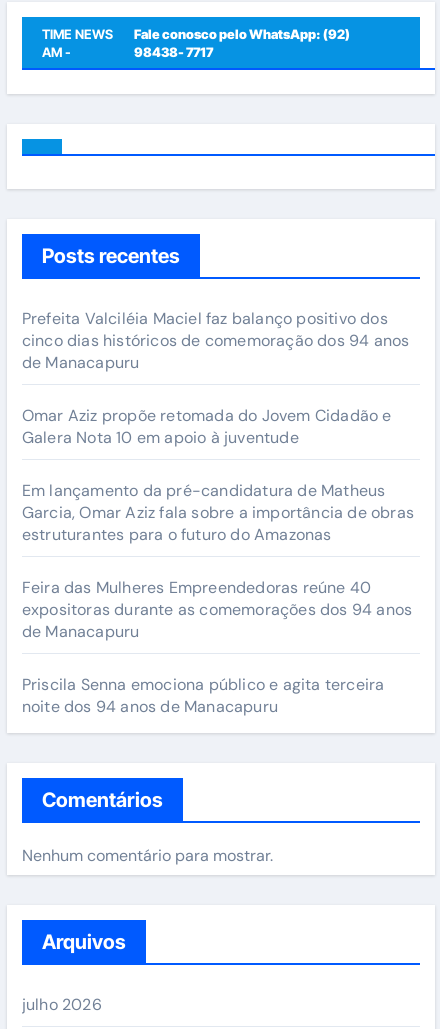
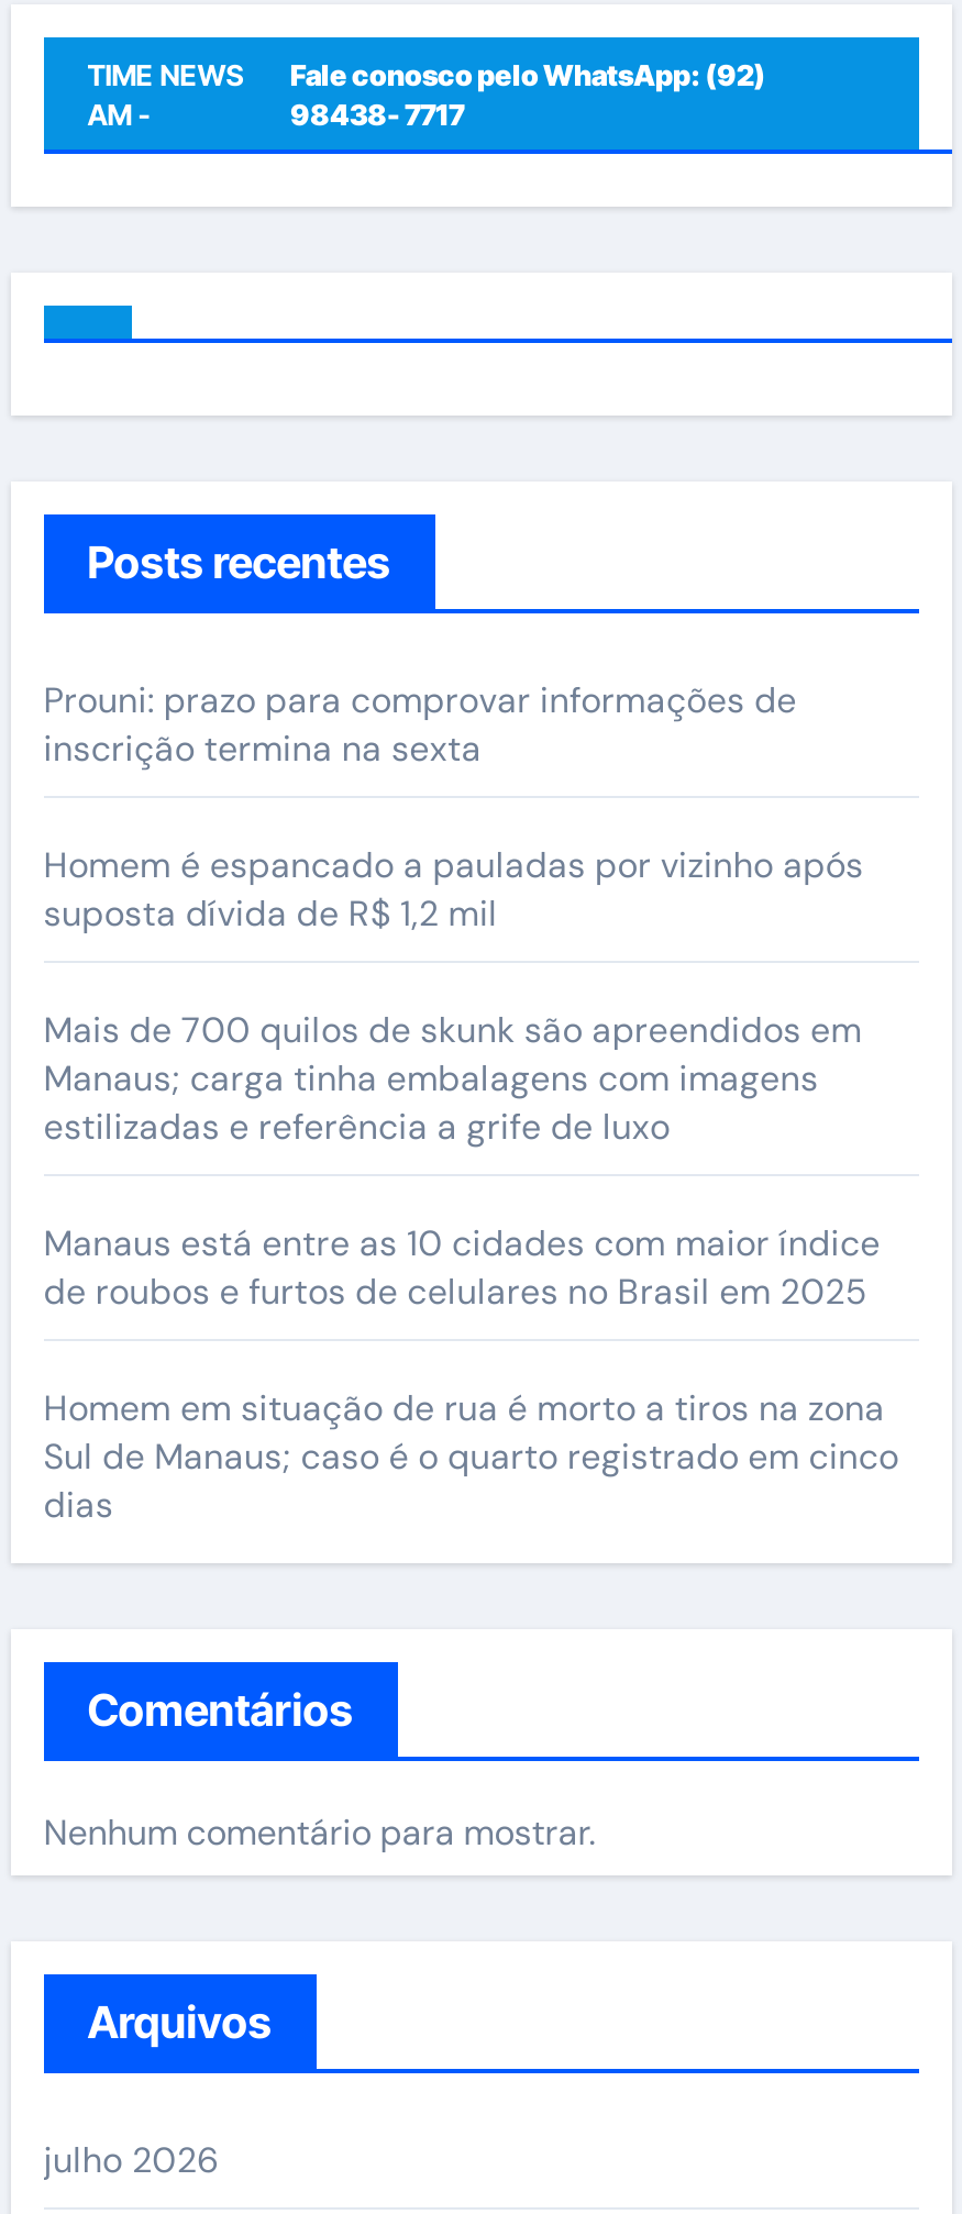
[22,308,409,373] Prefeita Valciléia Maciel faz balanço positivo dos | cinco dias históricos de comemoração dos 94 anos | de Manacapuru -> [44,677,797,772] Prouni: prazo para comprovar informações de | inscrição termina na sexta
[22,405,392,448] Omar Aziz propõe retomada do Jovem Cidadão e | Galera Nota 10 em apoio à juventude -> [44,842,864,937] Homem é espancado a pauladas por vizinho após | suposta dívida de R$ 1,2 mil
[22,480,414,545] Em lançamento da pré-candidatura de Matheus | Garcia, Omar Aziz fala sobre a importância de obras | estruturantes para o futuro do Amazonas -> [44,1007,862,1150] Mais de 700 quilos de skunk são apreendidos em | Manaus; carga tinha embalagens com imagens | estilizadas e referência a grife de luxo
[22,577,412,642] Feira das Mulheres Empreendedoras reúne 40 | expositoras durante as comemorações dos 94 anos | de Manacapuru -> [44,1220,880,1315] Manaus está entre as 10 cidades com maior índice | de roubos e furtos de celulares no Brasil em 2025
[22,674,384,717] Priscila Senna emociona público e agita terceira | noite dos 94 anos de Manacapuru -> [44,1385,899,1528] Homem em situação de rua é morto a tiros na zona | Sul de Manaus; caso é o quarto registrado em cinco | dias

